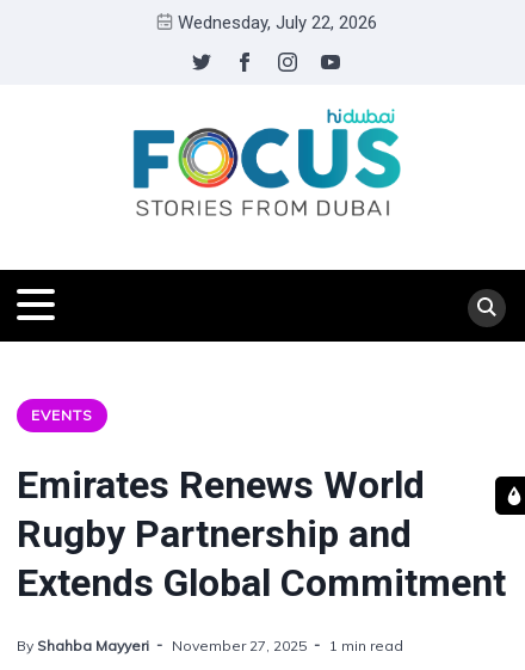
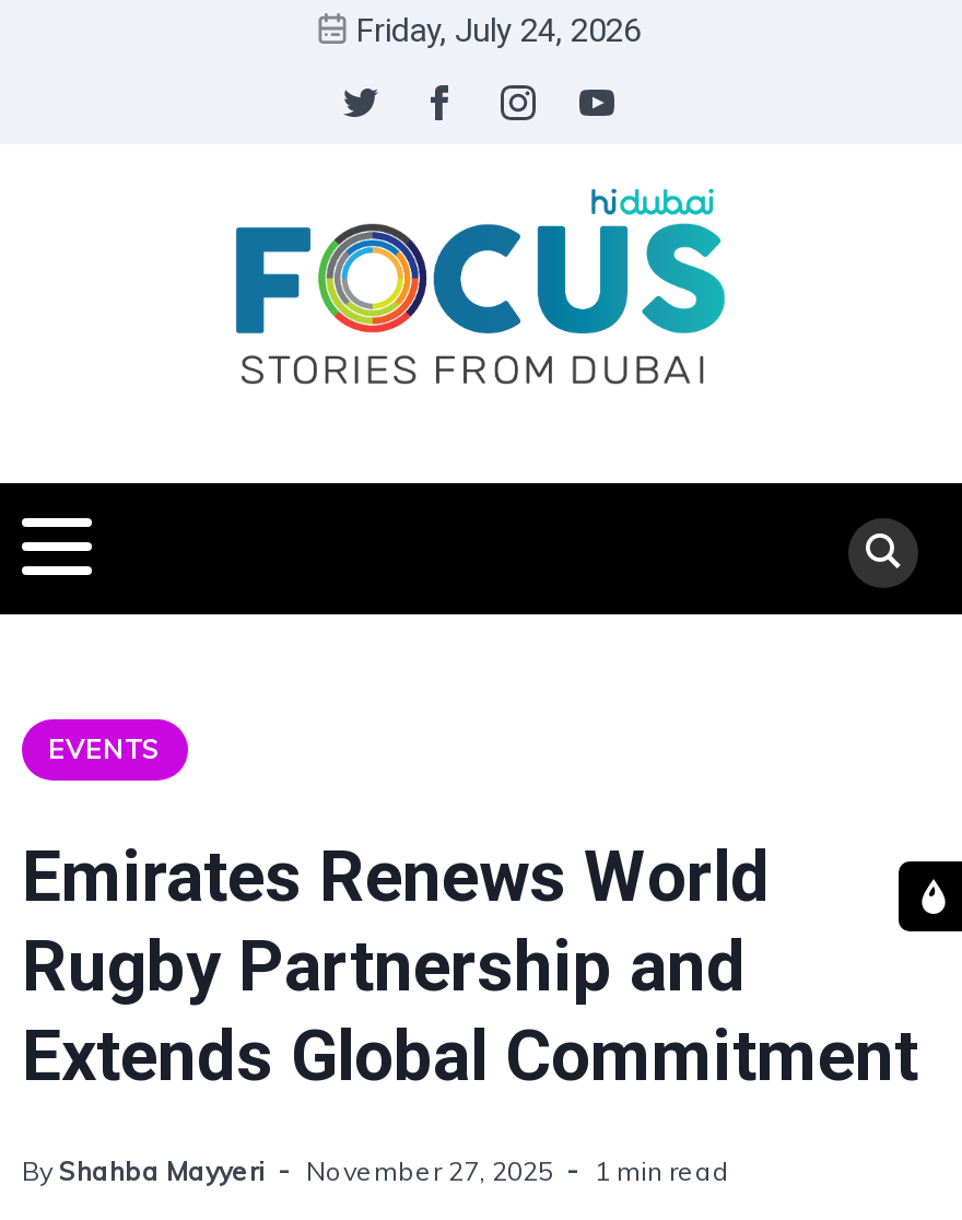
[177,12,376,33] Wednesday, July 22, 2026 -> [356,11,641,50] Friday, July 24, 2026

